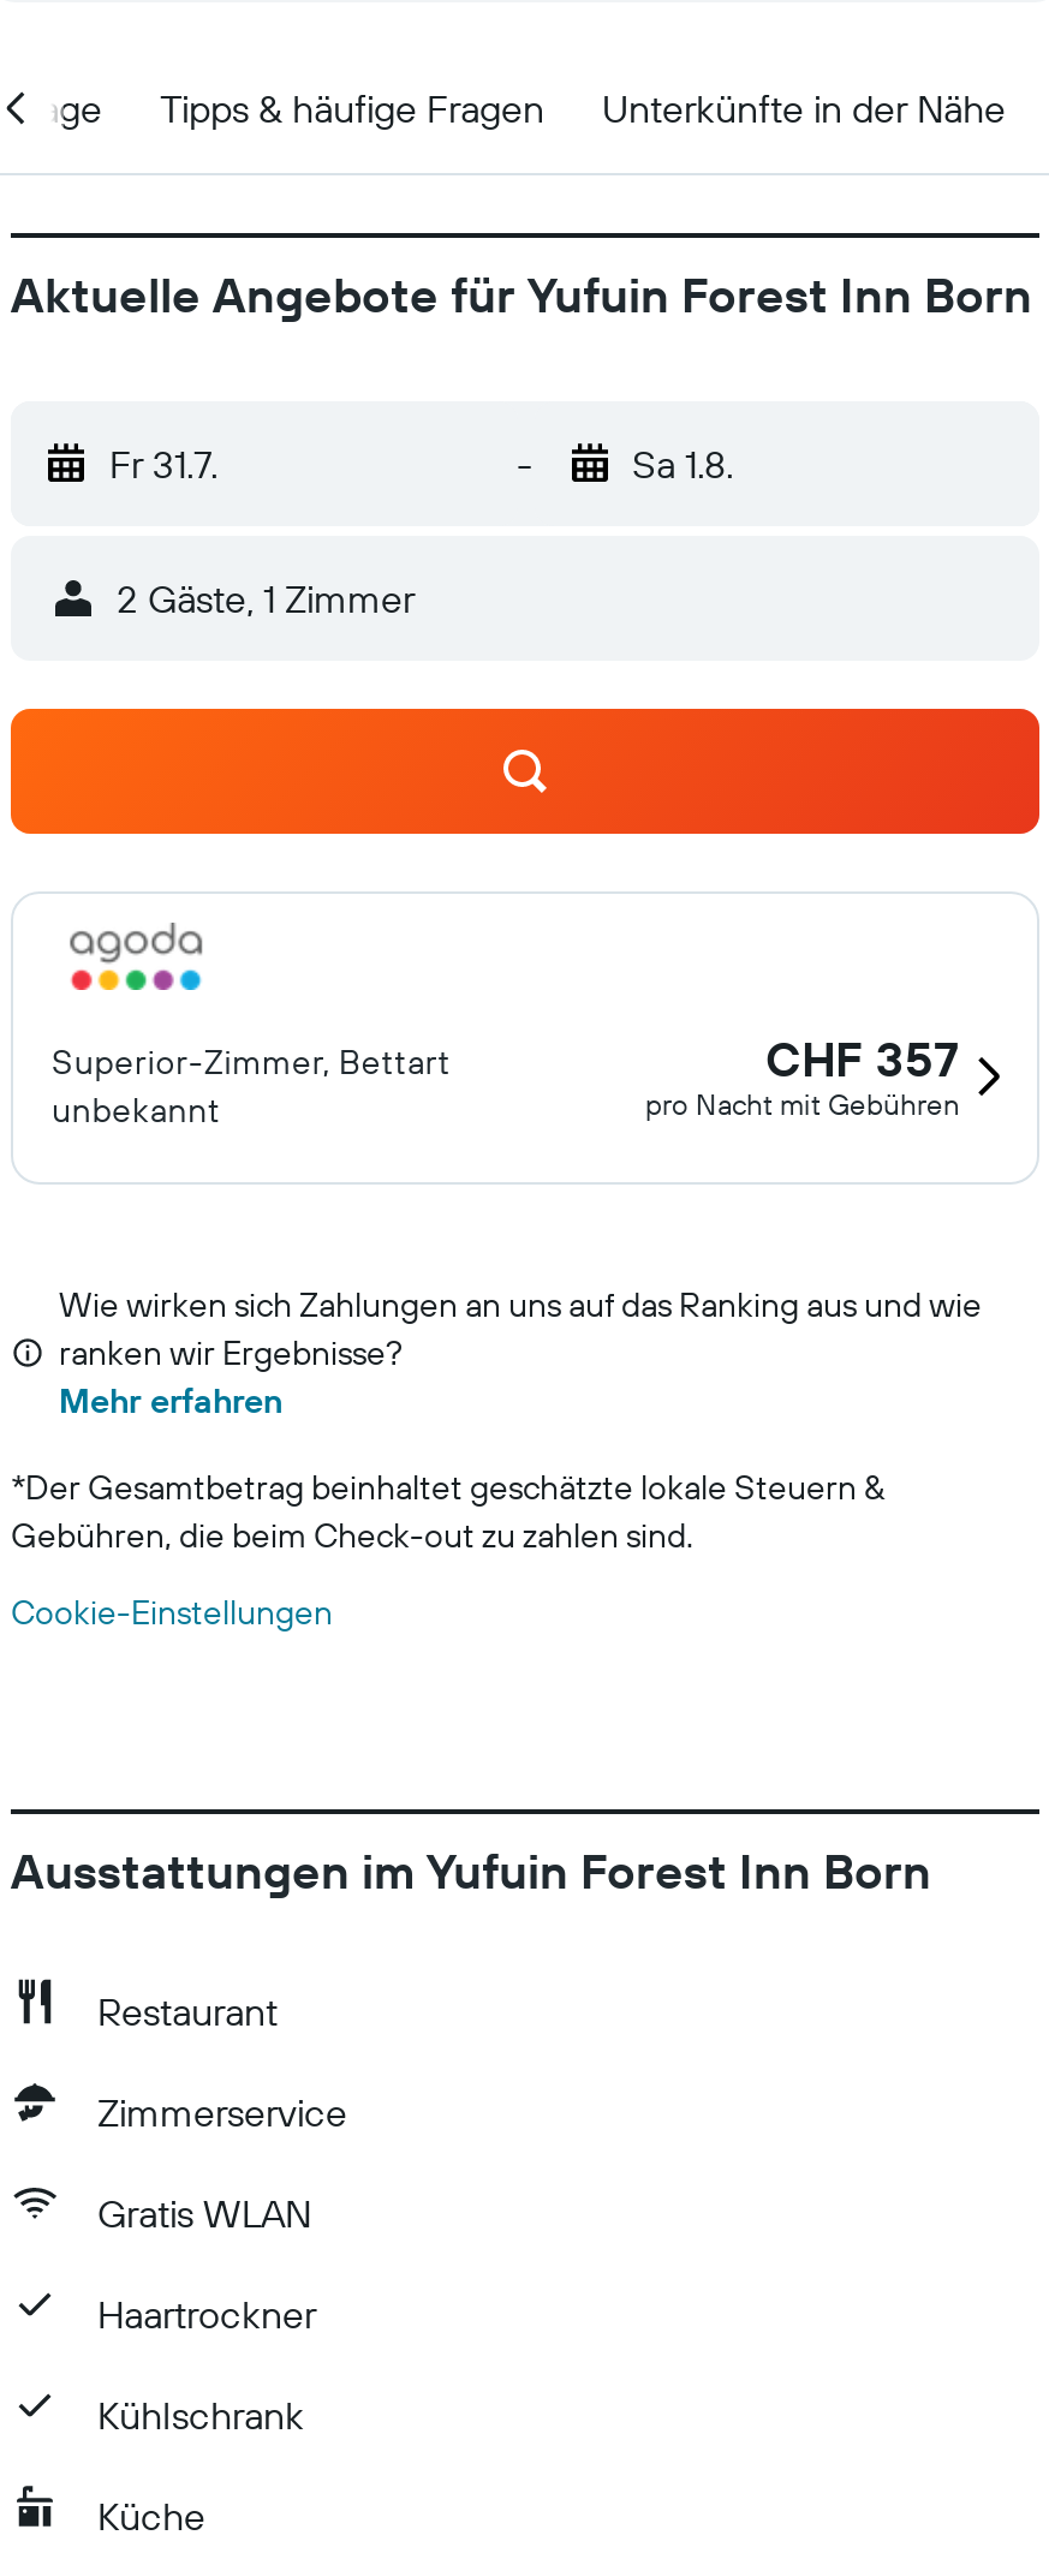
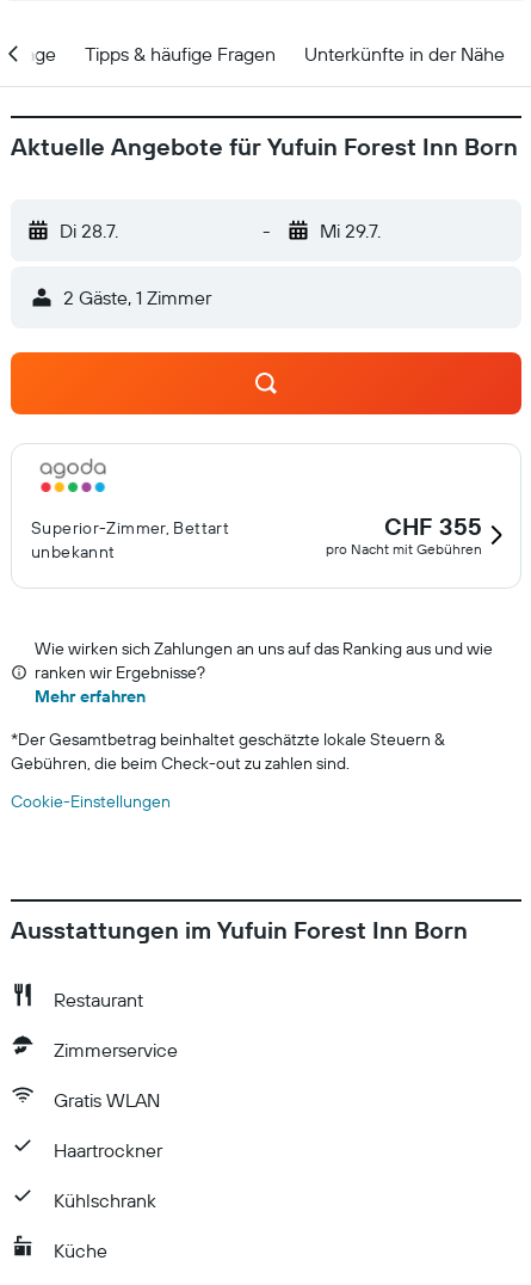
[109,440,217,488] Fr 31.7. -> [60,219,118,242] Di 28.7.
[632,440,733,488] Sa 1.8. -> [319,219,380,242] Mi 29.7.
[765,1028,960,1088] CHF 357 -> [384,511,482,541] CHF 355

